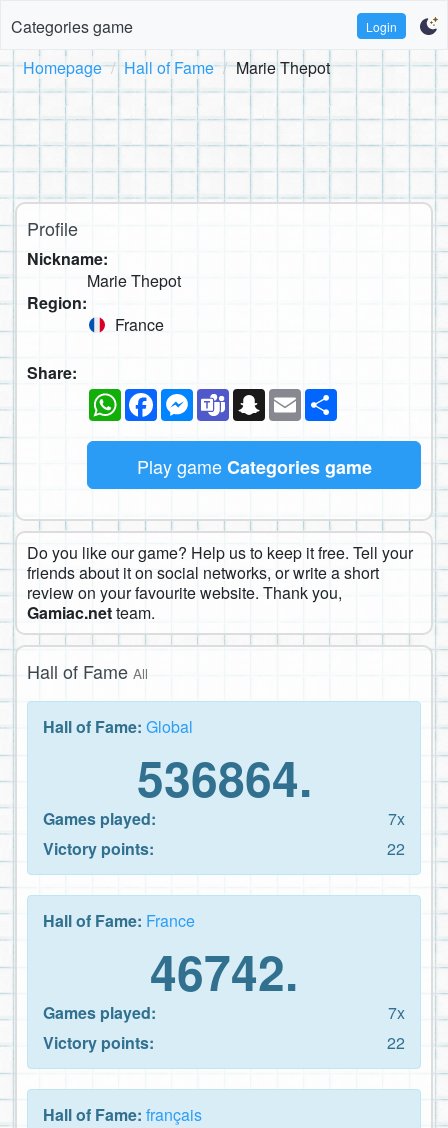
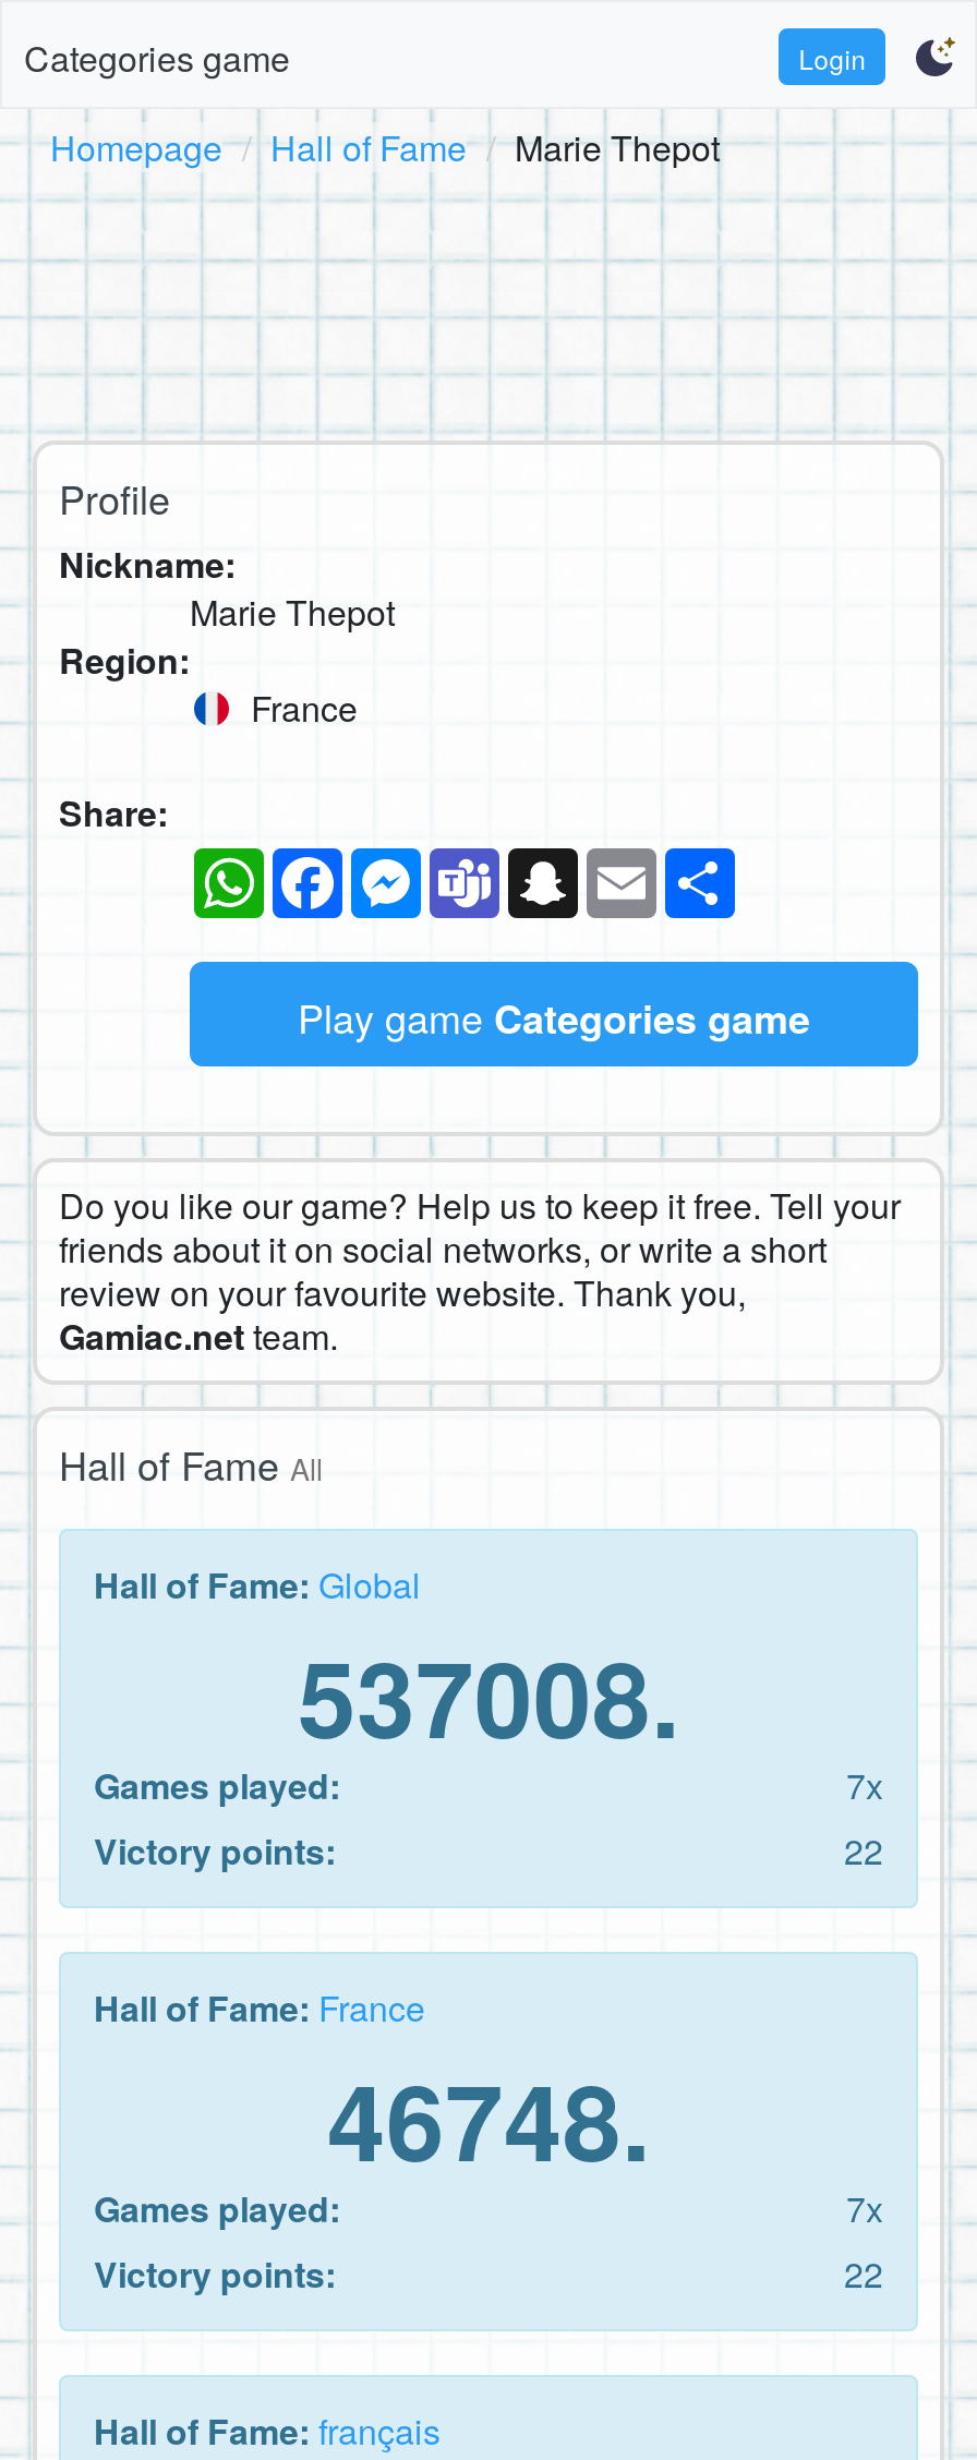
[136,743,311,812] 536864. -> [298,1620,679,1770] 537008.
[150,937,298,1006] 46742. -> [327,2043,650,2193] 46748.

